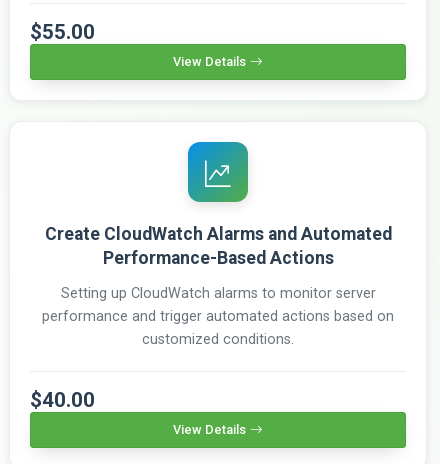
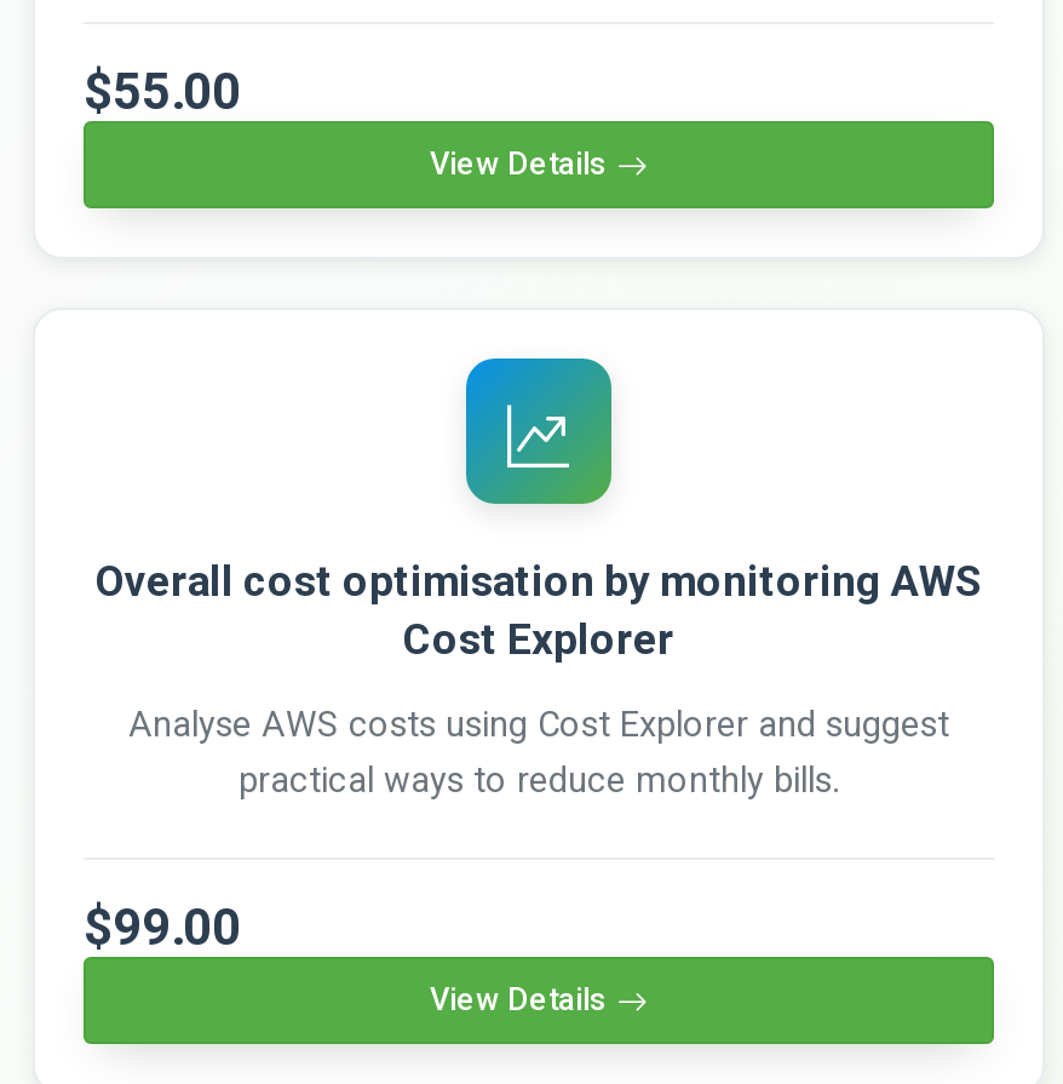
[44,224,391,268] Create CloudWatch Alarms and Automated | Performance-Based Actions -> [96,557,982,664] Overall cost optimisation by monitoring AWS | Cost Explorer
[42,285,394,348] Setting up CloudWatch alarms to monitor server | performance and trigger automated actions based on | customized conditions. -> [128,705,949,802] Analyse AWS costs using Cost Explorer and suggest | practical ways to reduce monthly bills.
[30,388,95,412] $40.00 -> [84,899,241,957] $99.00

